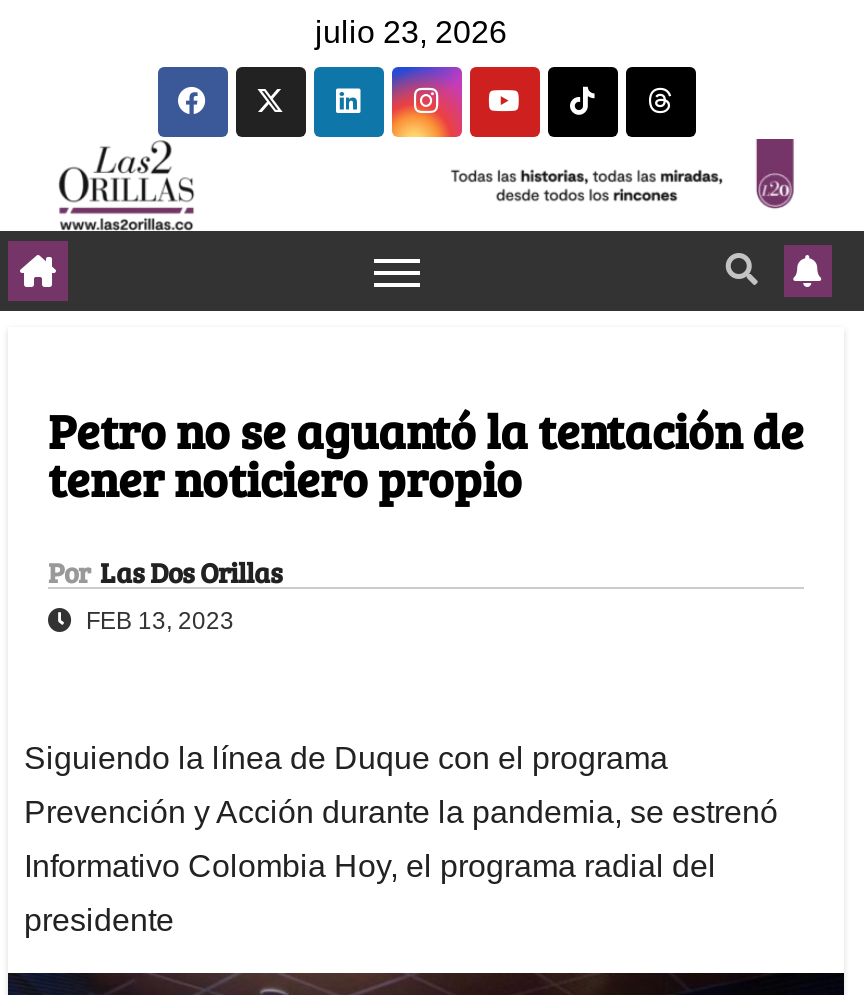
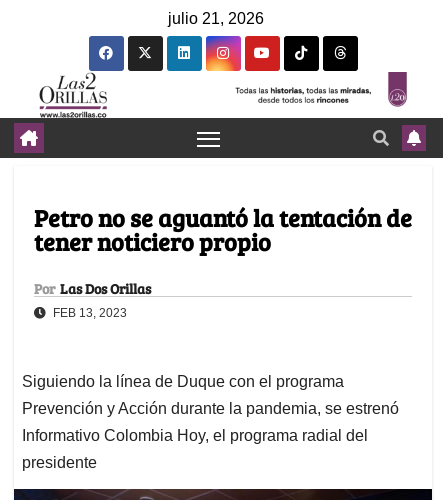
[315,15,507,49] julio 23, 2026 -> [167,10,263,27] julio 21, 2026

